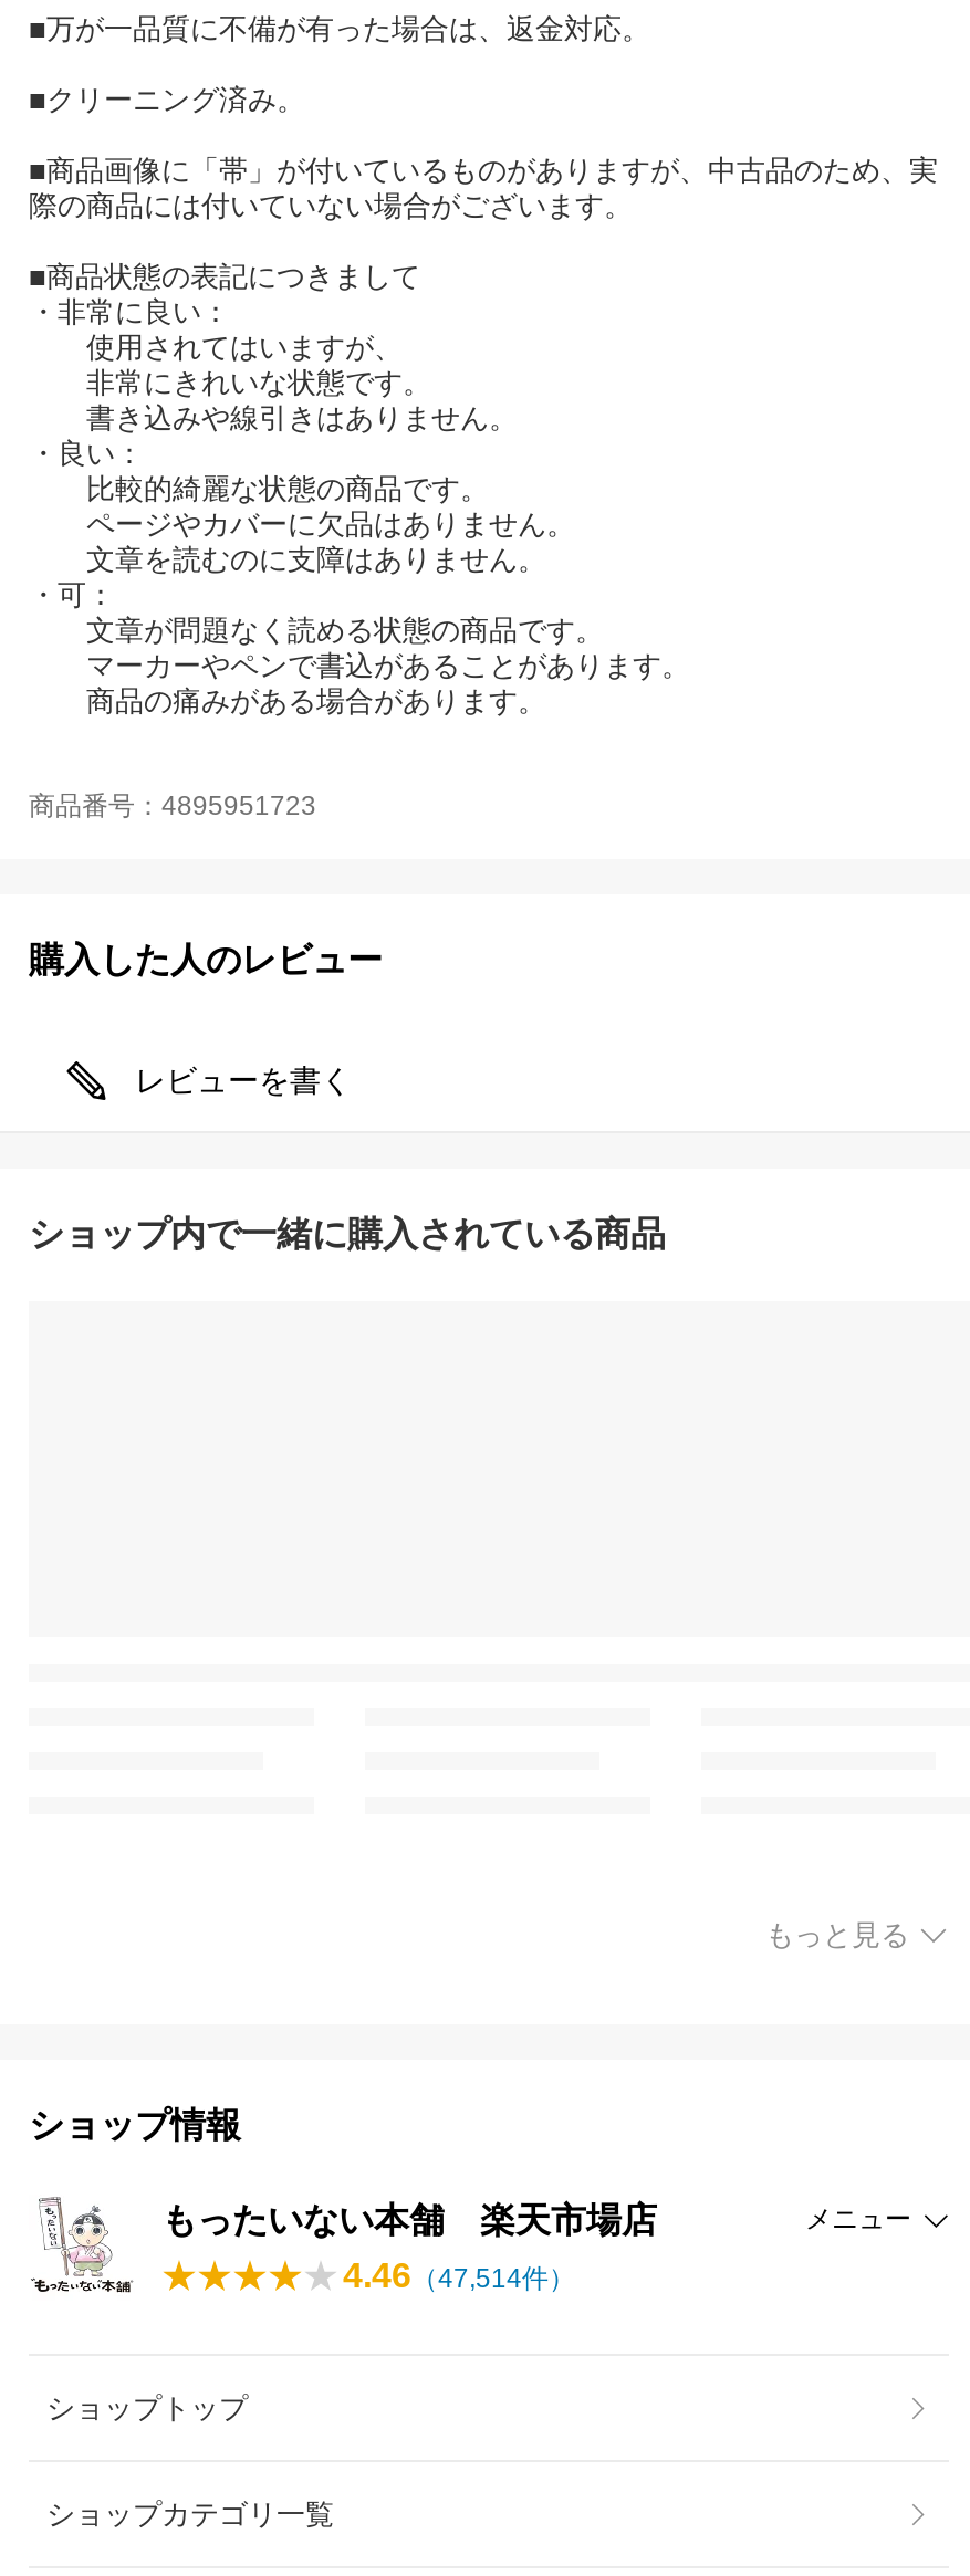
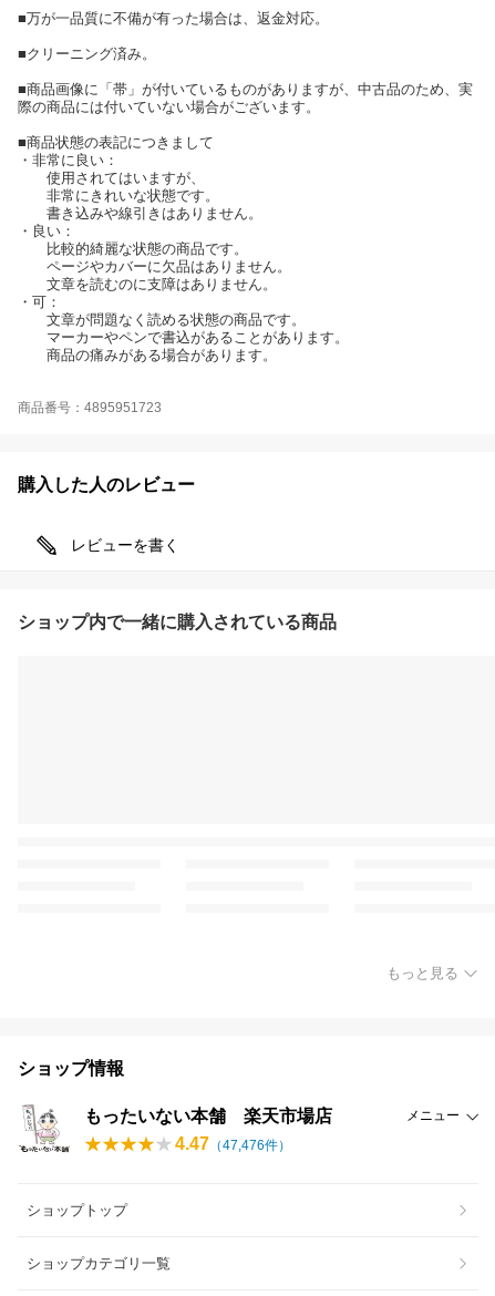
[343,2256,575,2294] 4.46（47,514件） -> [175,1134,291,1153] 4.47（47,476件）

